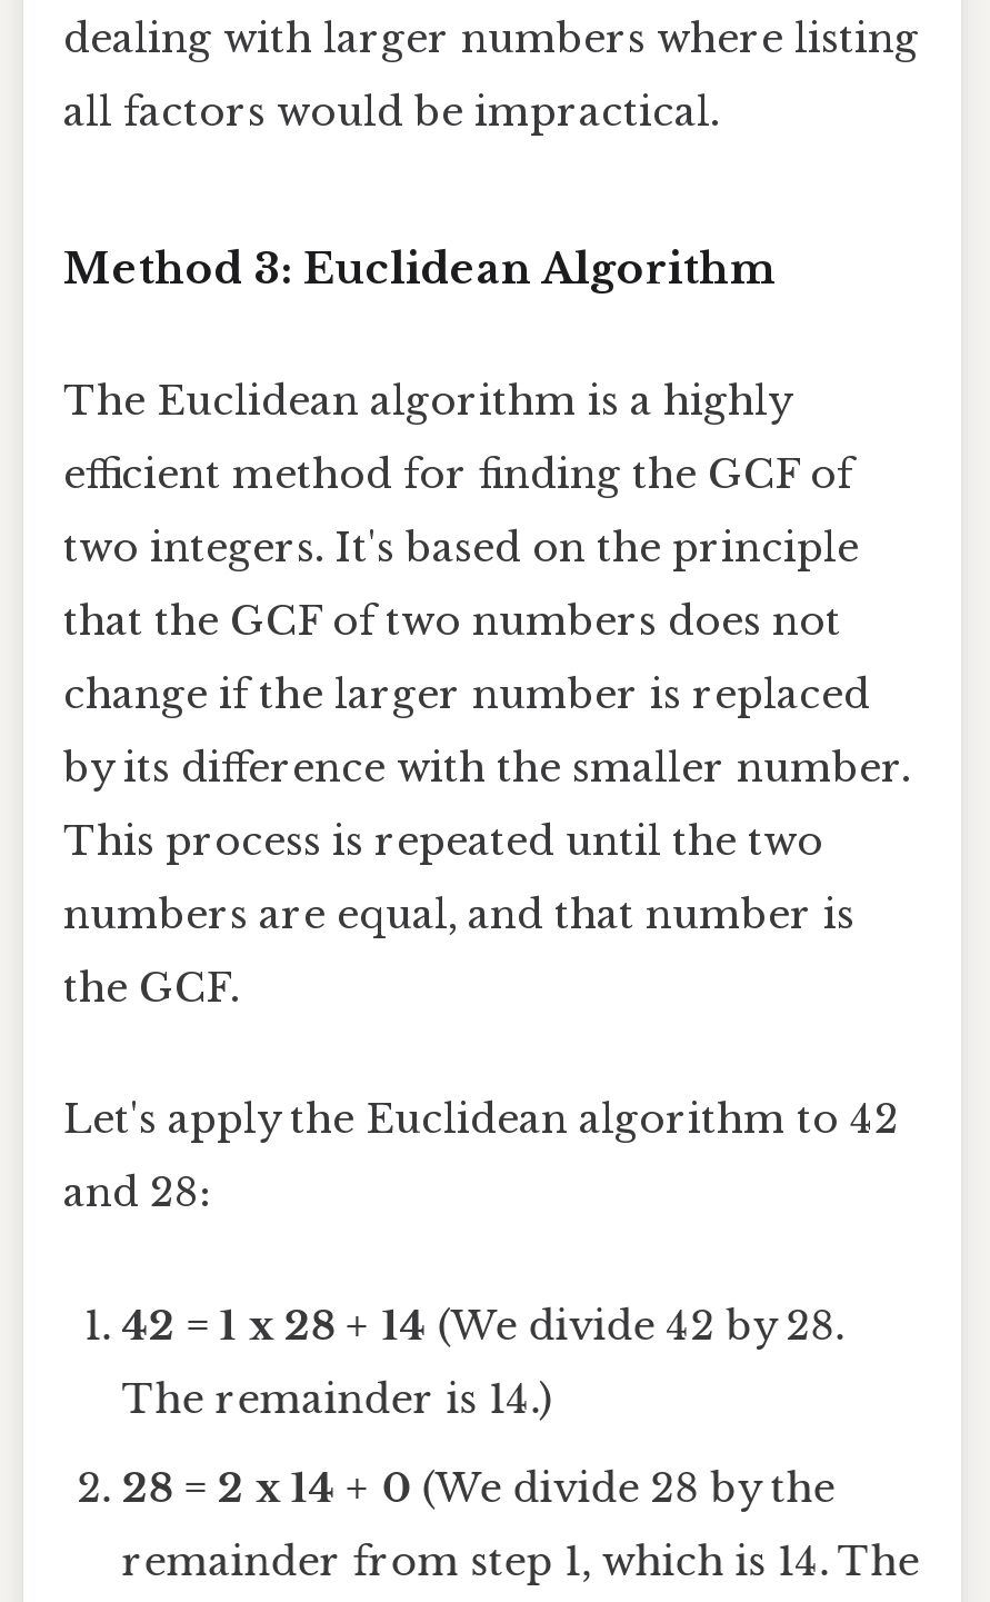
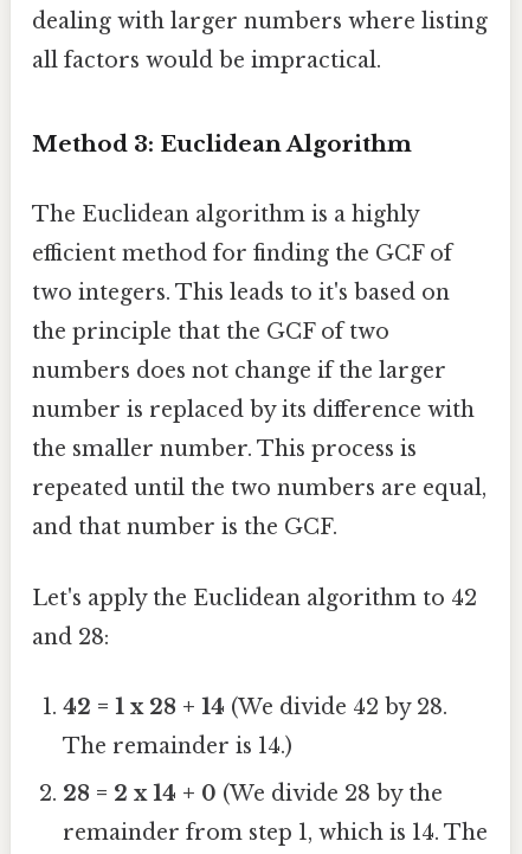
[63,524,859,573] two integers. It's based on the principle -> [32,280,450,306] two integers. This leads to it's based on
[63,598,841,647] that the GCF of two numbers does not -> [32,319,389,345] the principle that the GCF of two
[63,671,870,720] change if the larger number is replaced -> [32,358,446,384] numbers does not change if the larger
[63,744,910,793] by its difference with the smaller number. -> [32,397,475,423] number is replaced by its difference with
[63,818,823,867] This process is repeated until the two -> [32,436,417,462] the smaller number. This process is
[63,891,854,940] numbers are equal, and that number is -> [32,475,486,501] repeated until the two numbers are equal,
[63,965,239,1013] the GCF. -> [32,514,337,540] and that number is the GCF.

